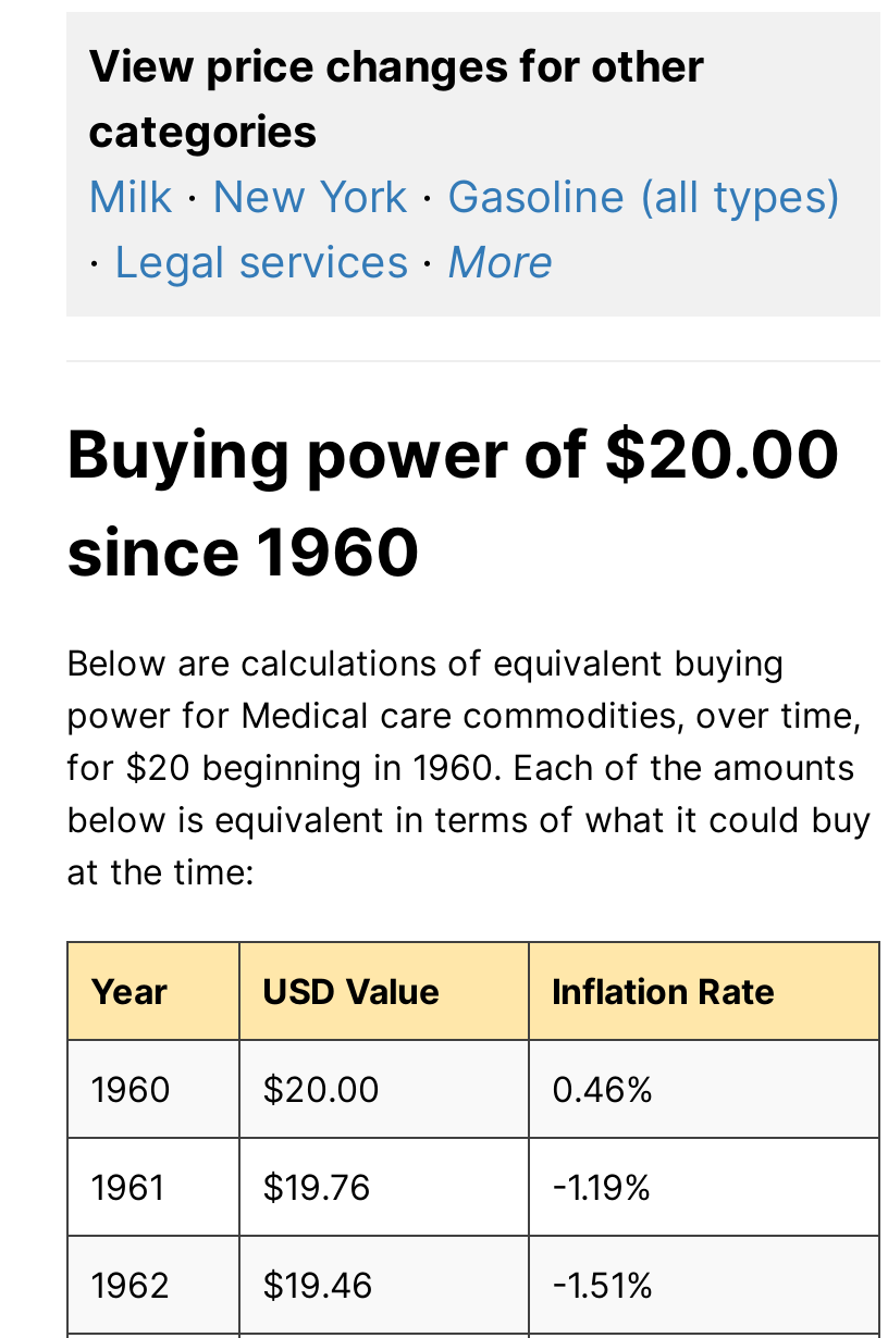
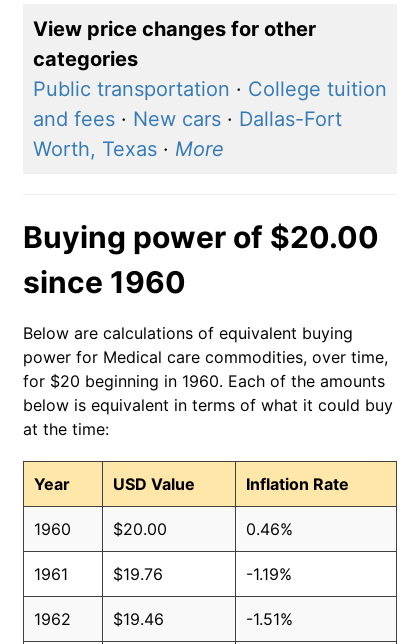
[88,171,841,289] Milk · New York · Gasoline (all types) | · Legal services · More -> [33,77,387,161] Public transportation · College tuition | and fees · New cars · Dallas-Fort | Worth, Texas · More

